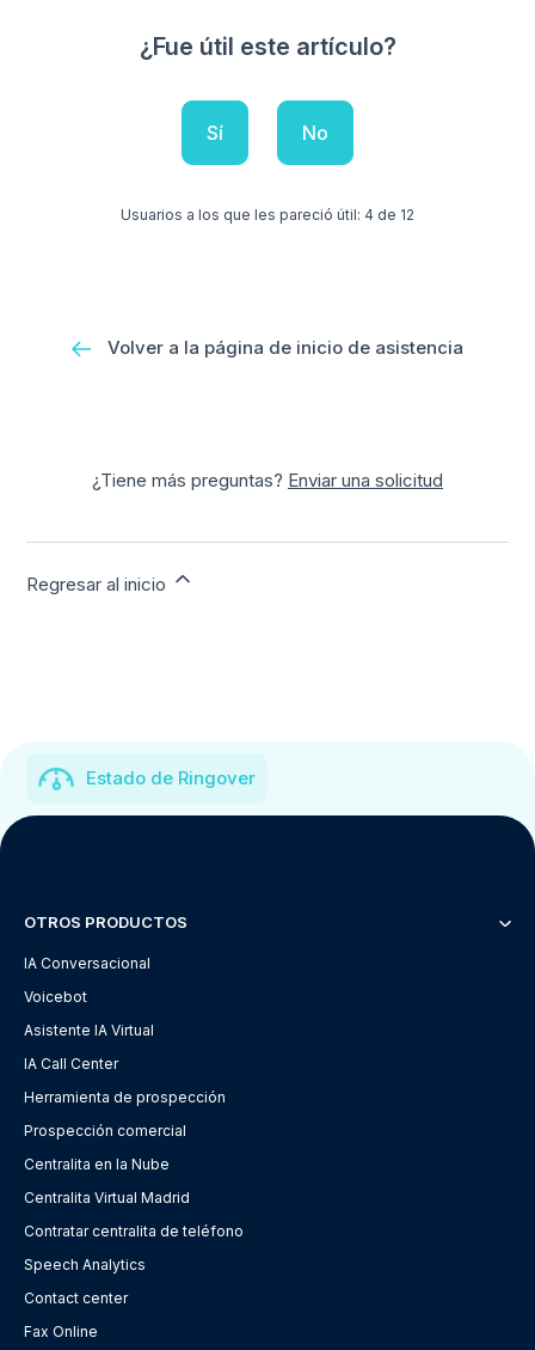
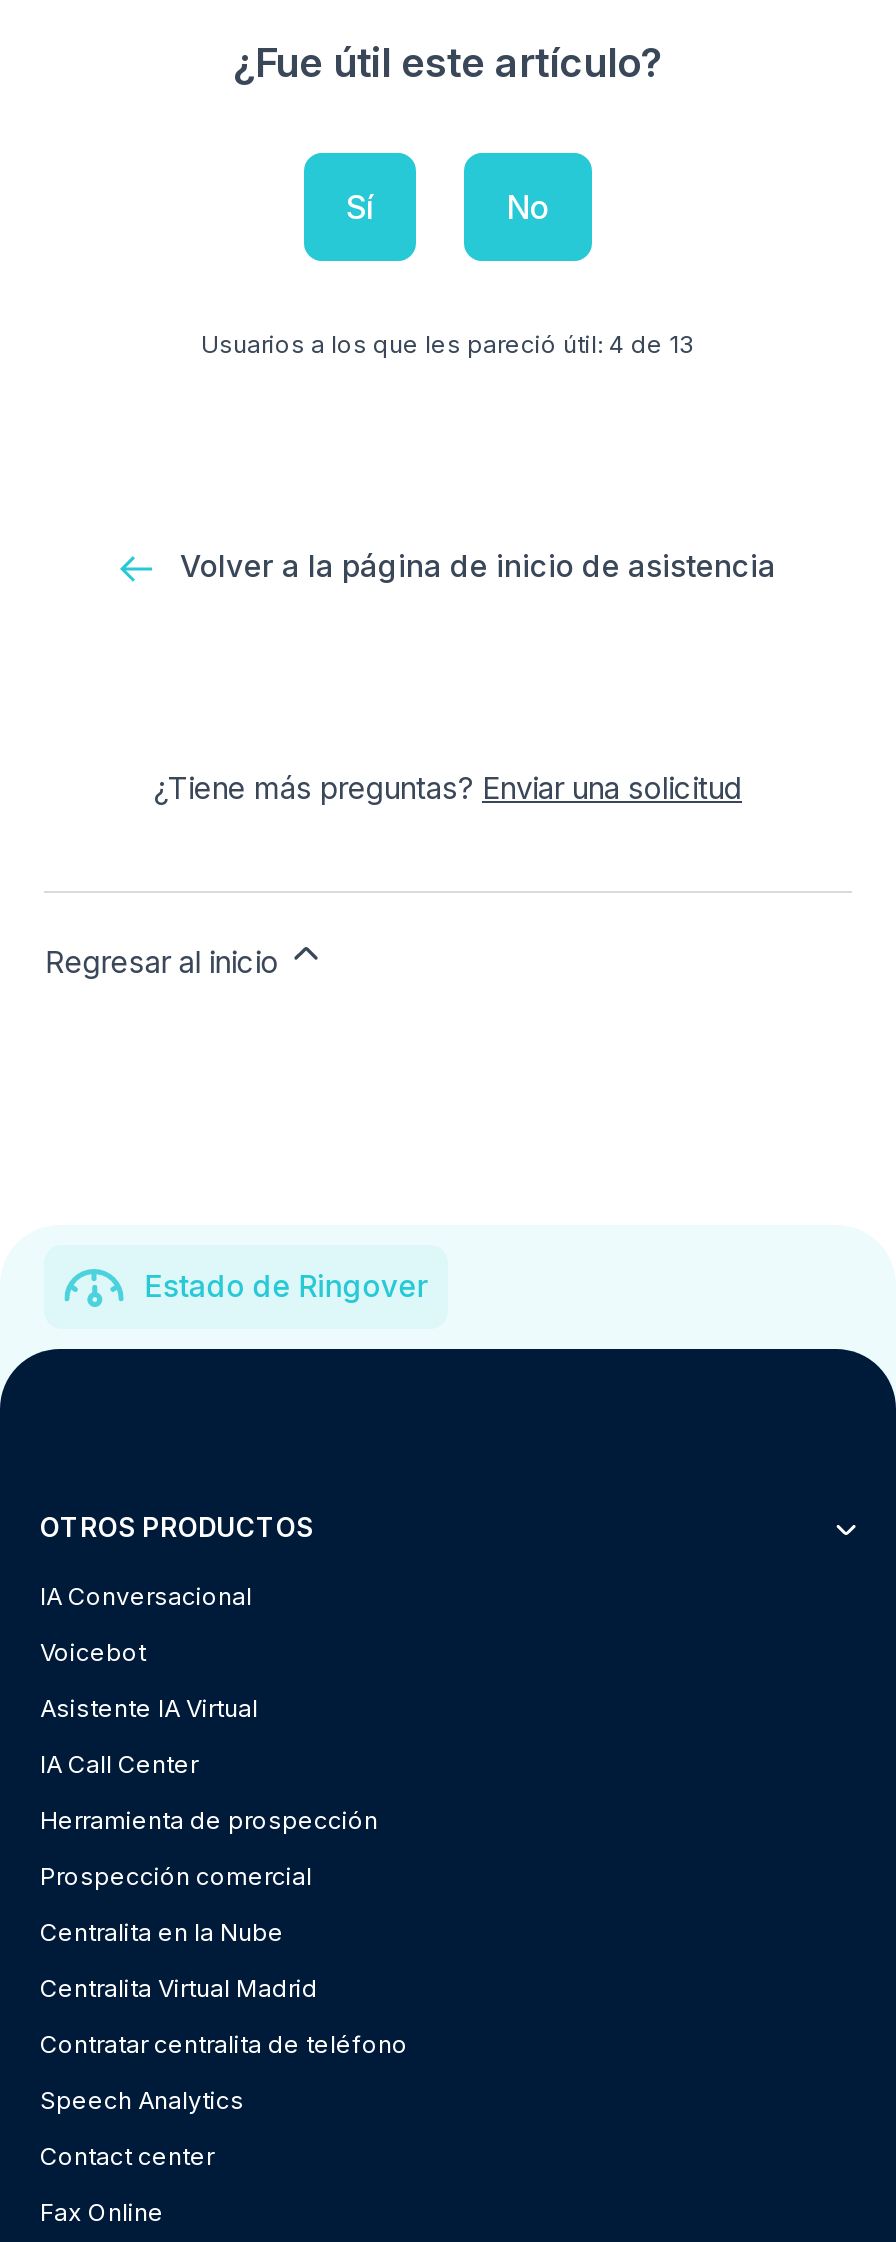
[121,206,414,224] Usuarios a los que les pareció útil: 4 de 12 -> [201,329,695,359] Usuarios a los que les pareció útil: 4 de 13

